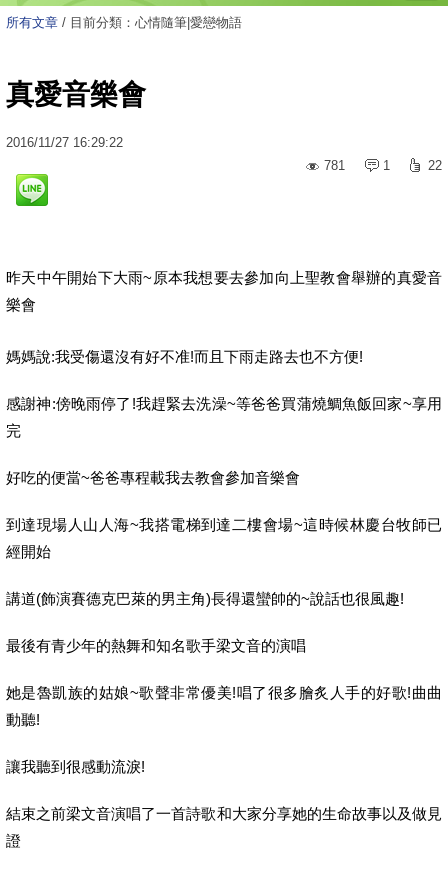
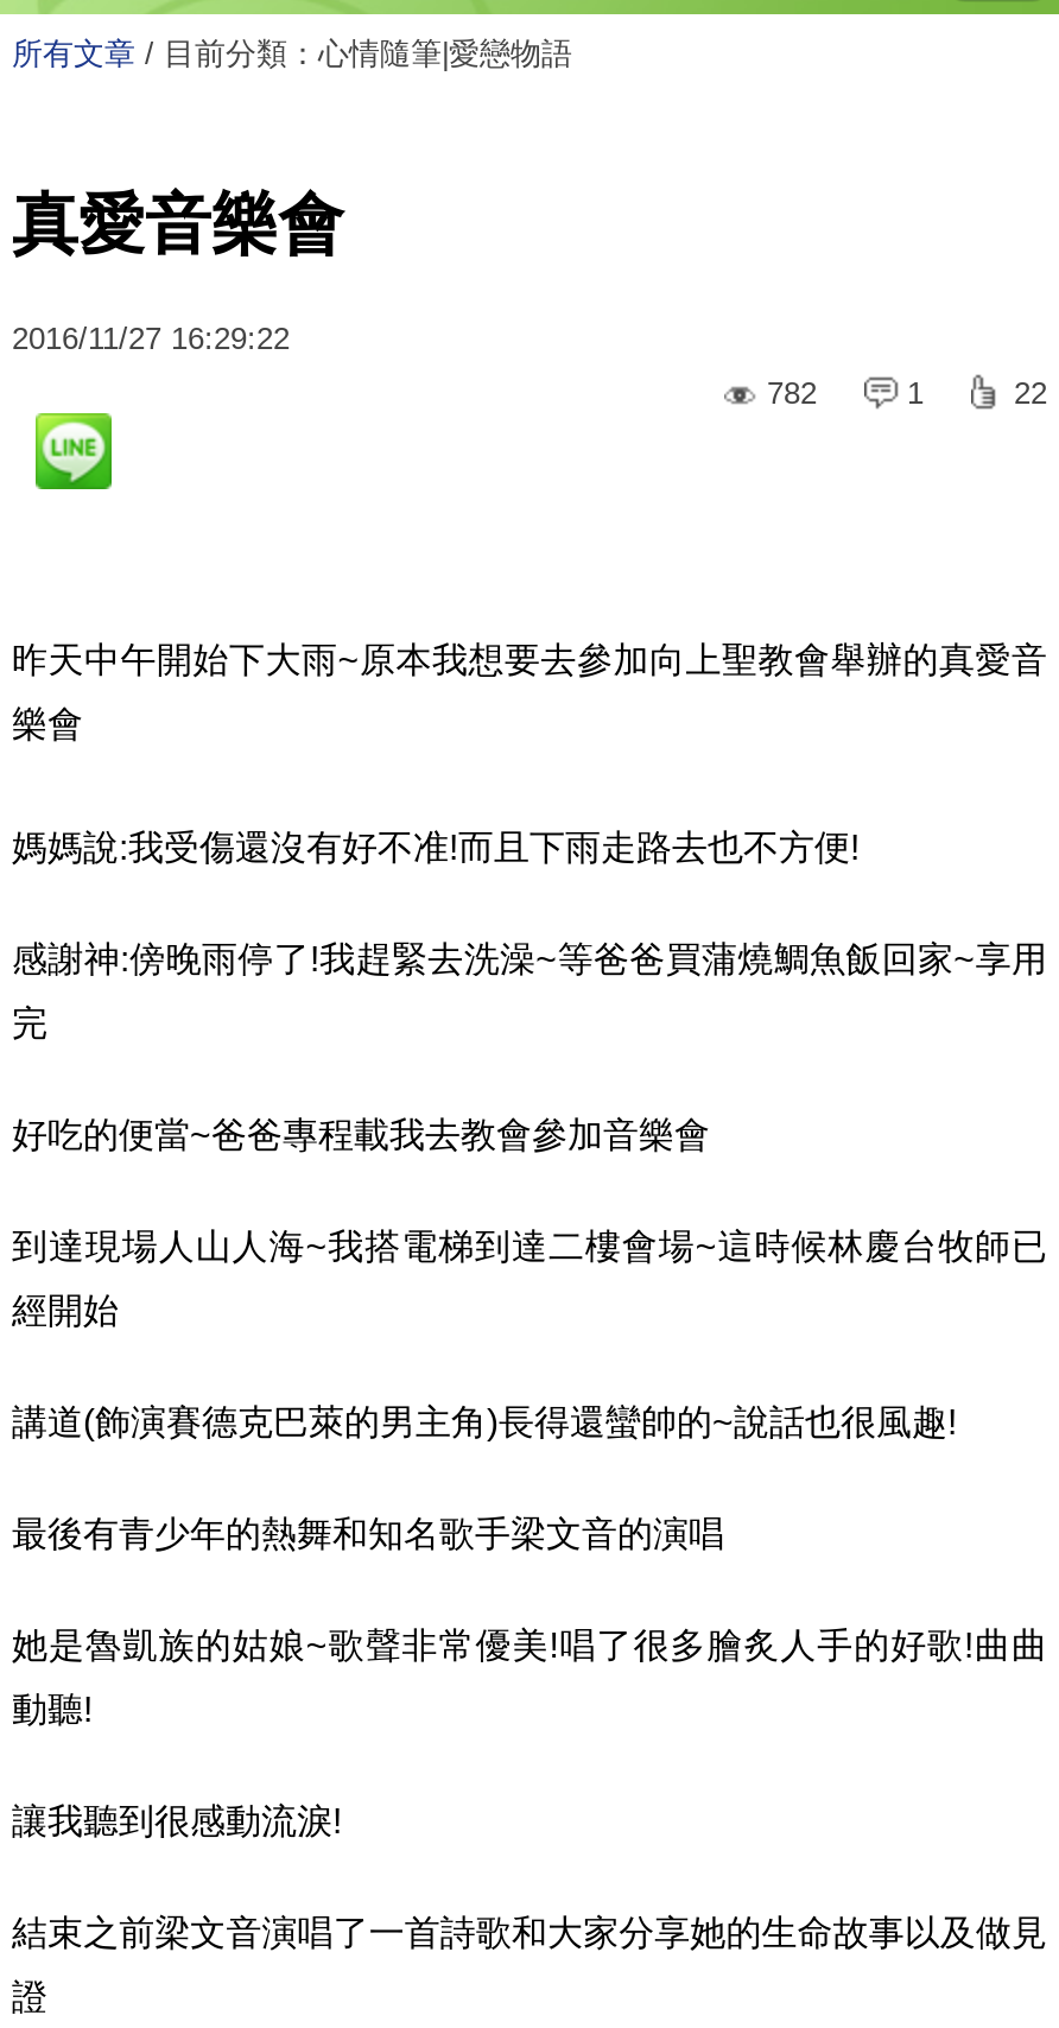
[324,158,345,173] 781 -> [767,375,817,411] 782

